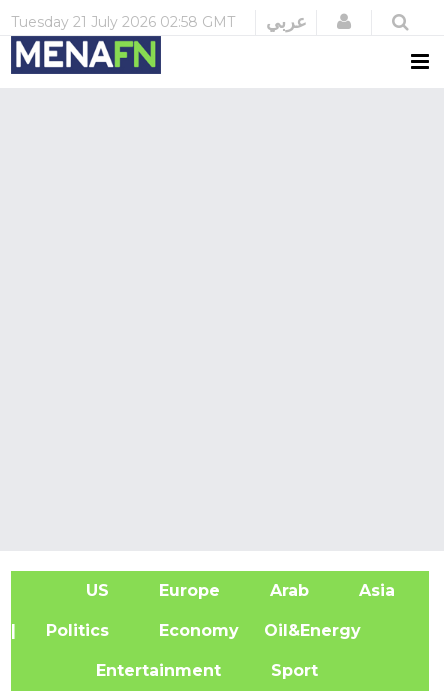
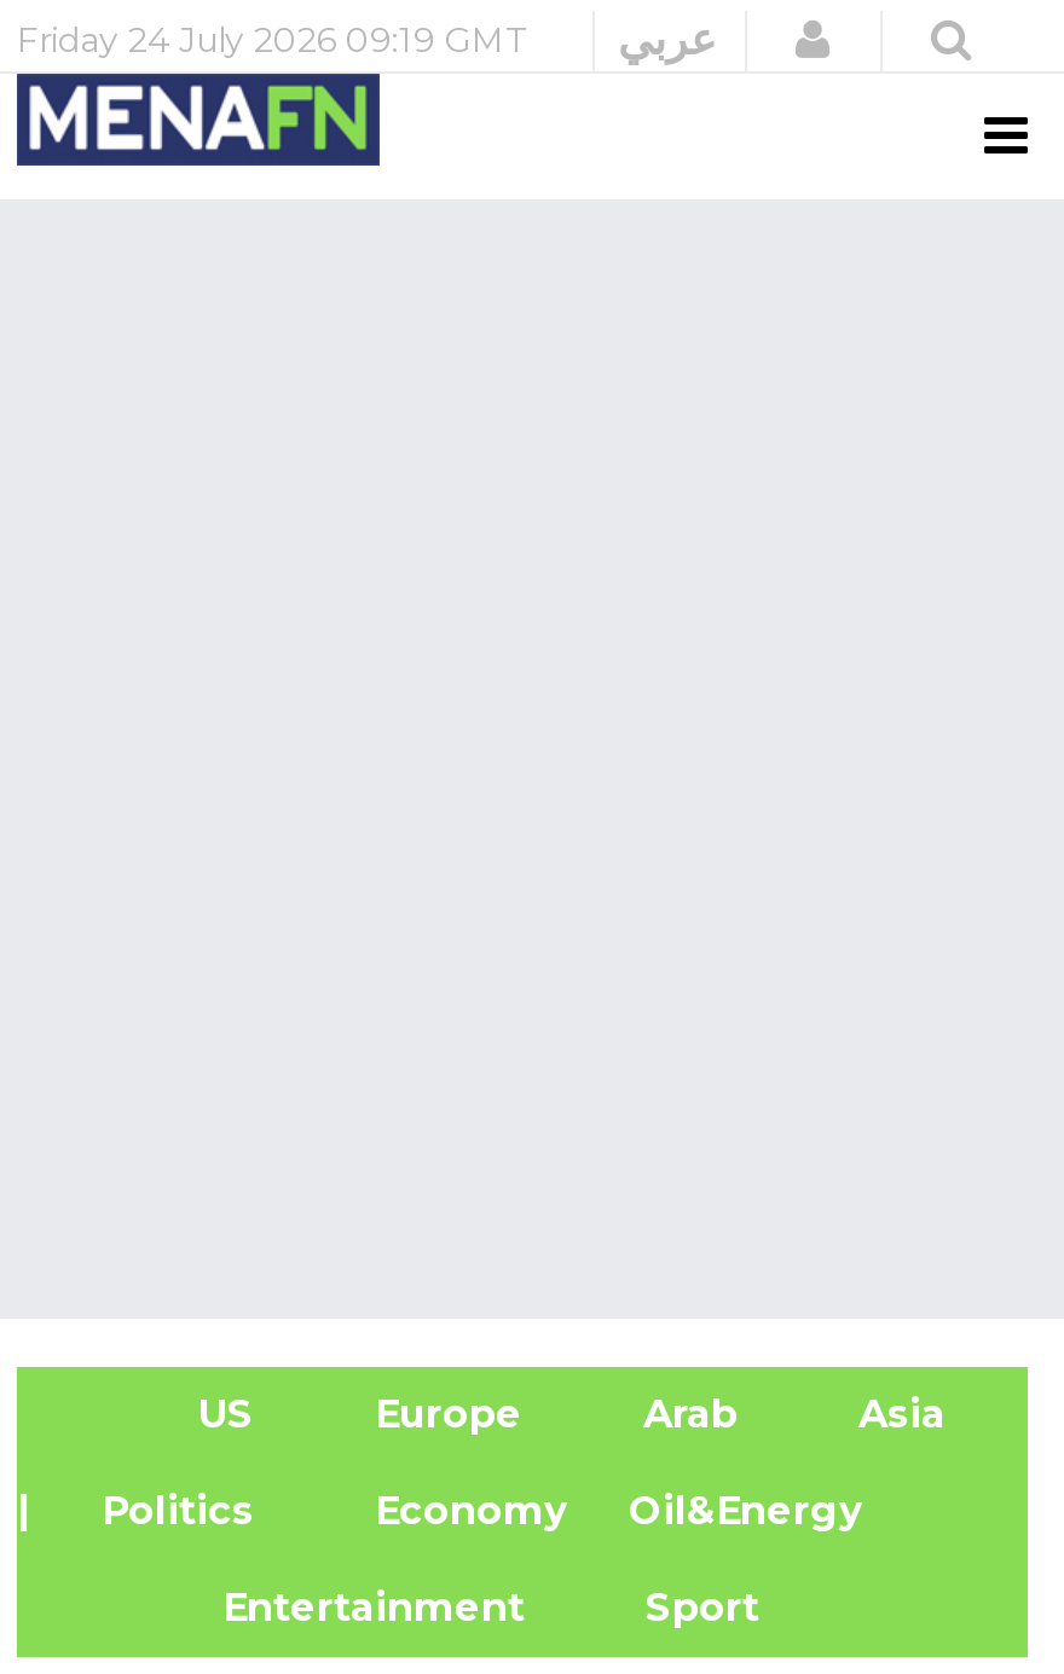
[11,13,235,31] Tuesday 21 July 2026 02:58 GMT -> [17,18,525,62] Friday 24 July 2026 09:19 GMT

